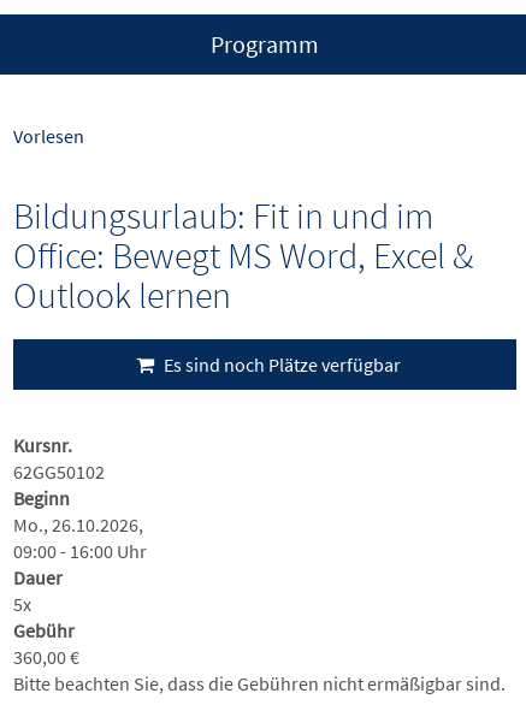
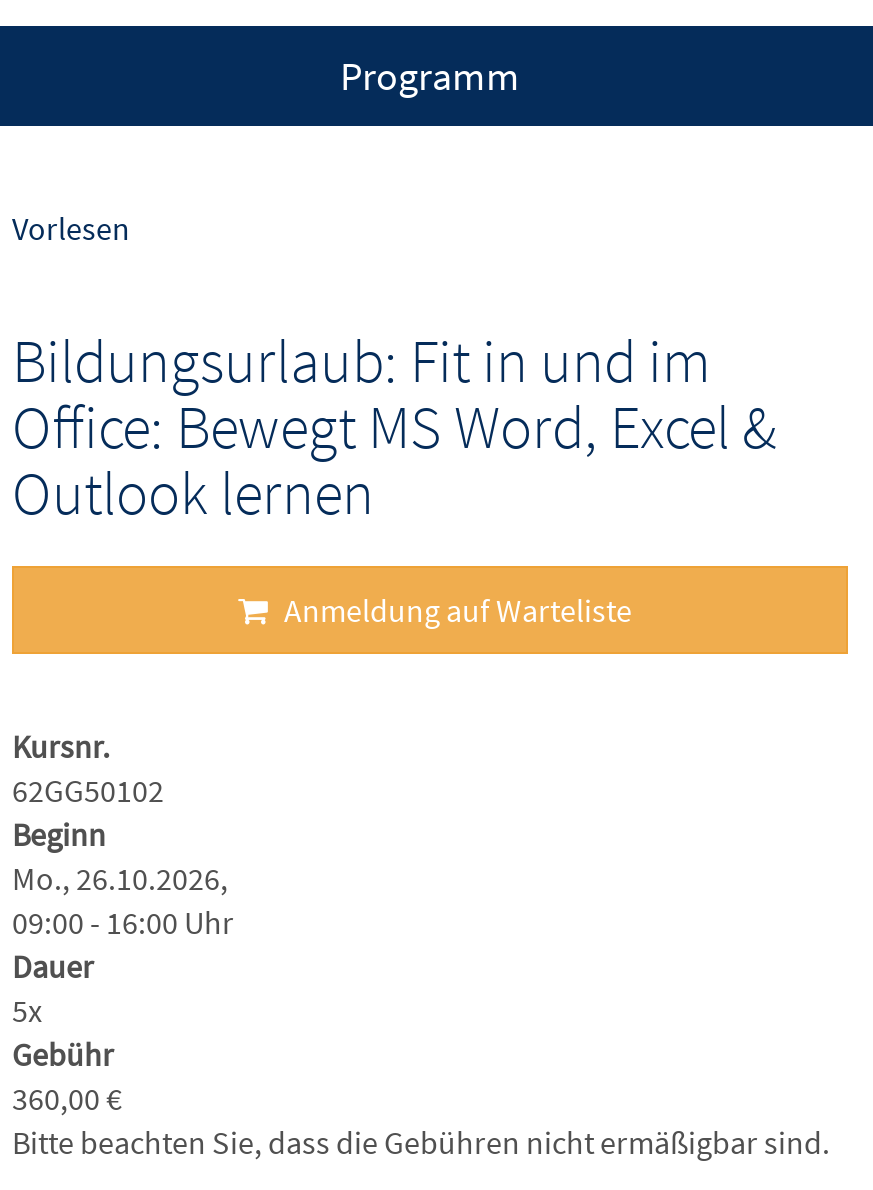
[159,352,400,377] Es sind noch Plätze verfügbar -> [278,590,632,630] Anmeldung auf Warteliste

